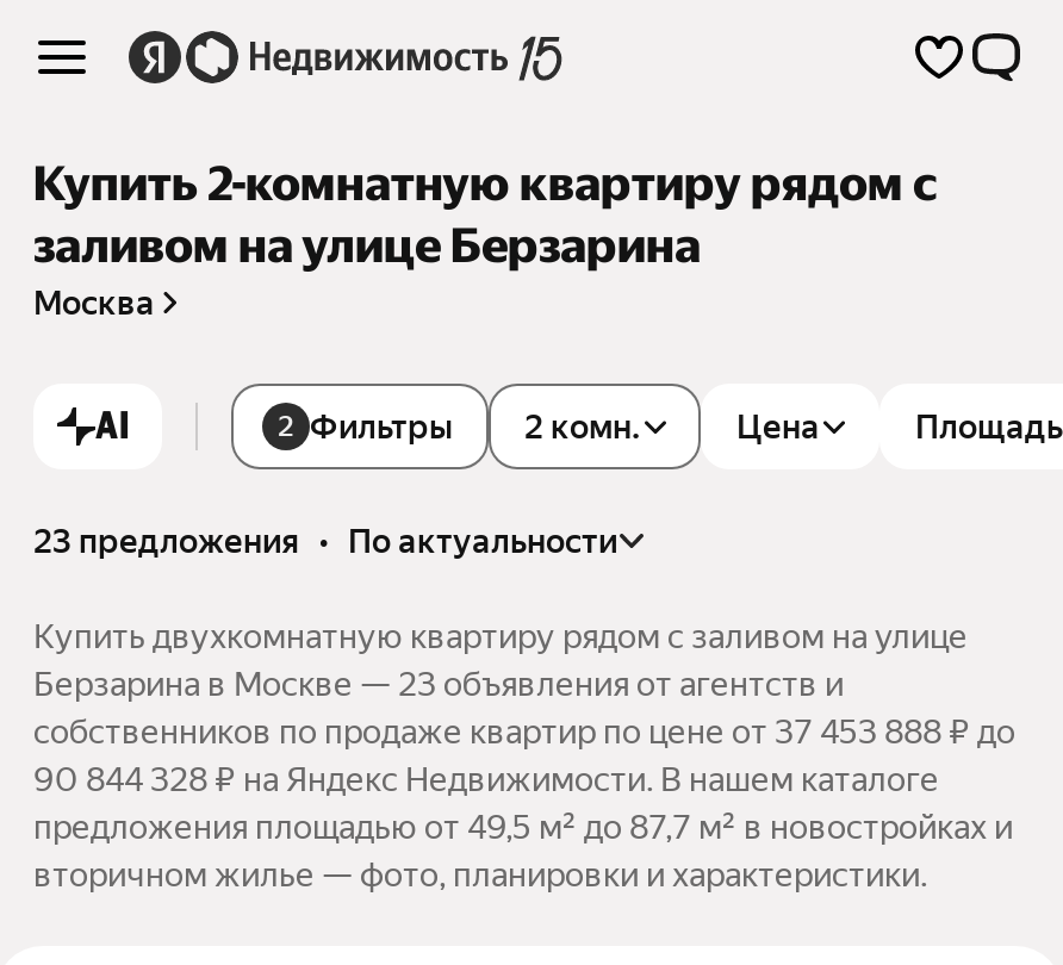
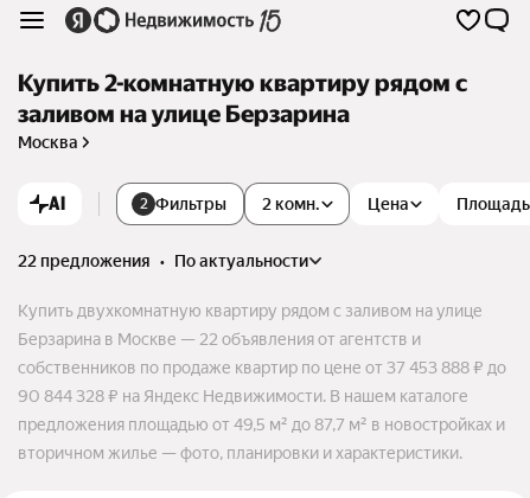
[33,522,617,560] 23 предложения • по актуальности -> [18,252,308,271] 22 предложения • по актуальности
[33,665,844,703] Берзарина в Москве — 23 объявления от агентств и -> [18,330,421,349] Берзарина в Москве — 22 объявления от агентств и

